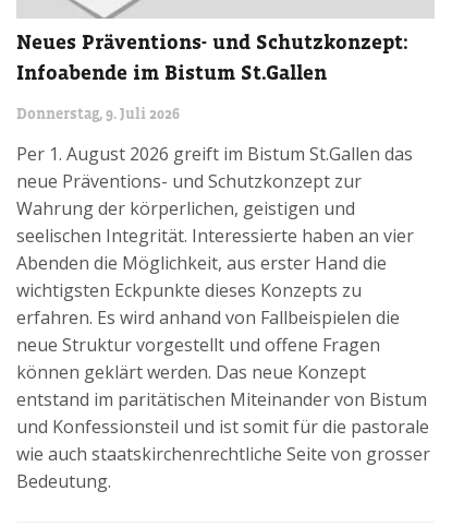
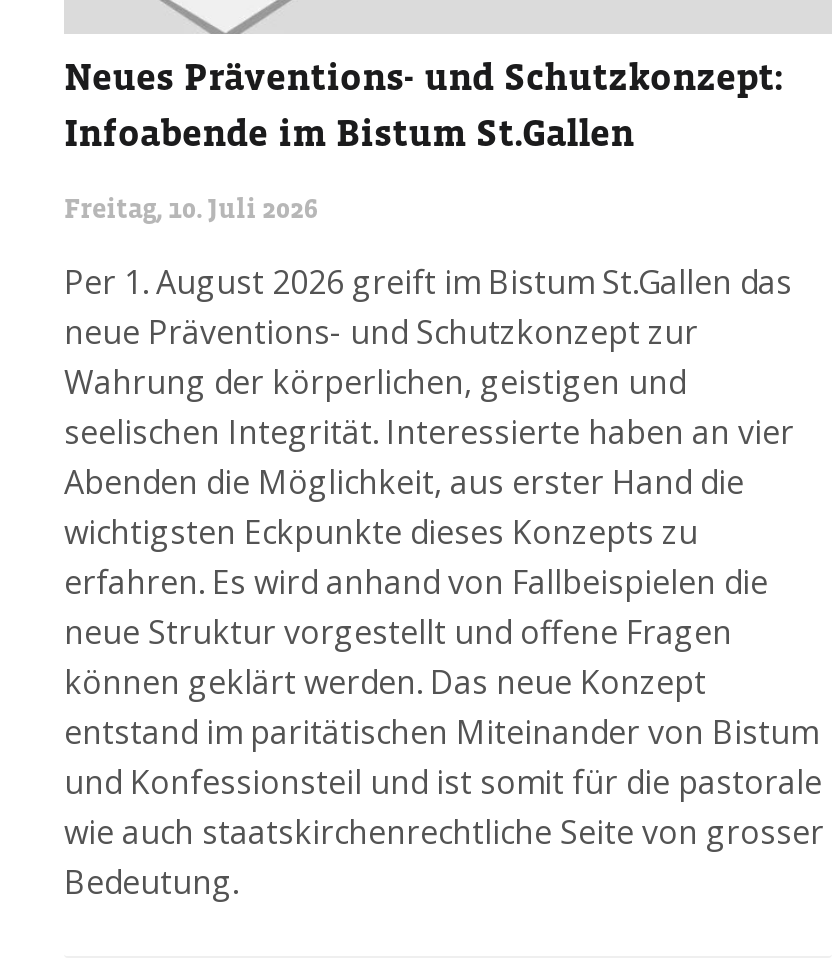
[16,104,180,122] Donnerstag, 9. Juli 2026 -> [64,191,318,223] Freitag, 10. Juli 2026

